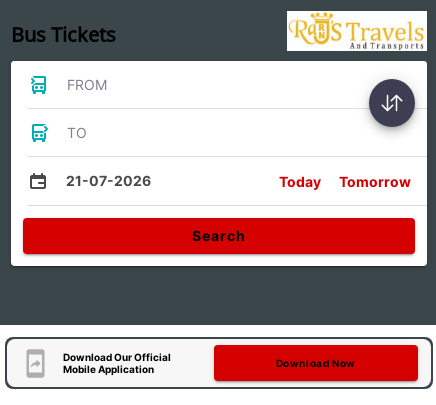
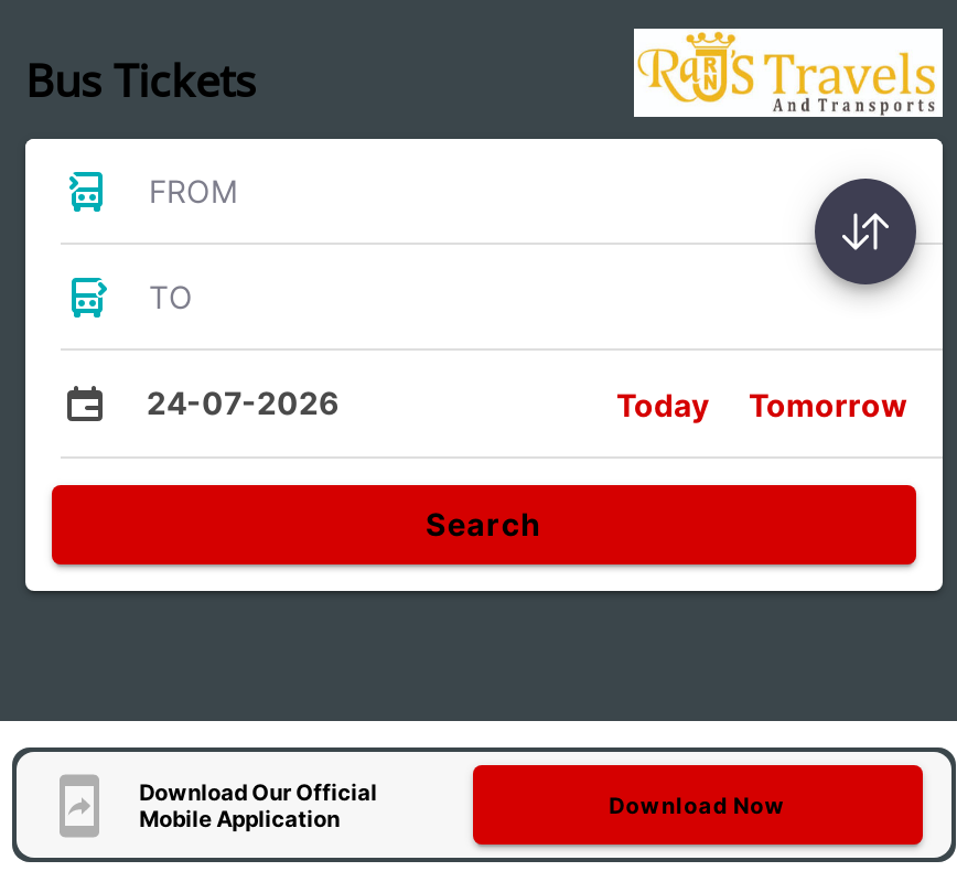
[66,172,151,189] 21-07-2026 -> [147,384,338,421] 24-07-2026

